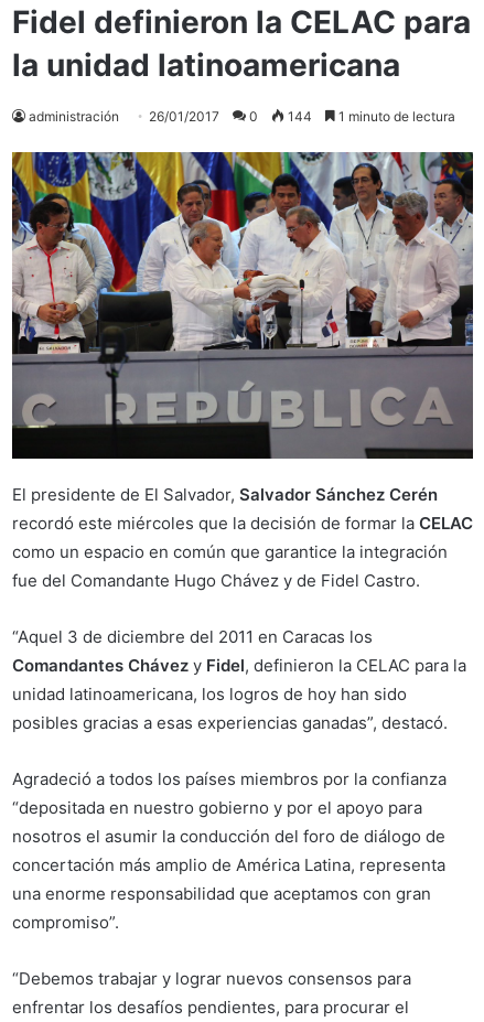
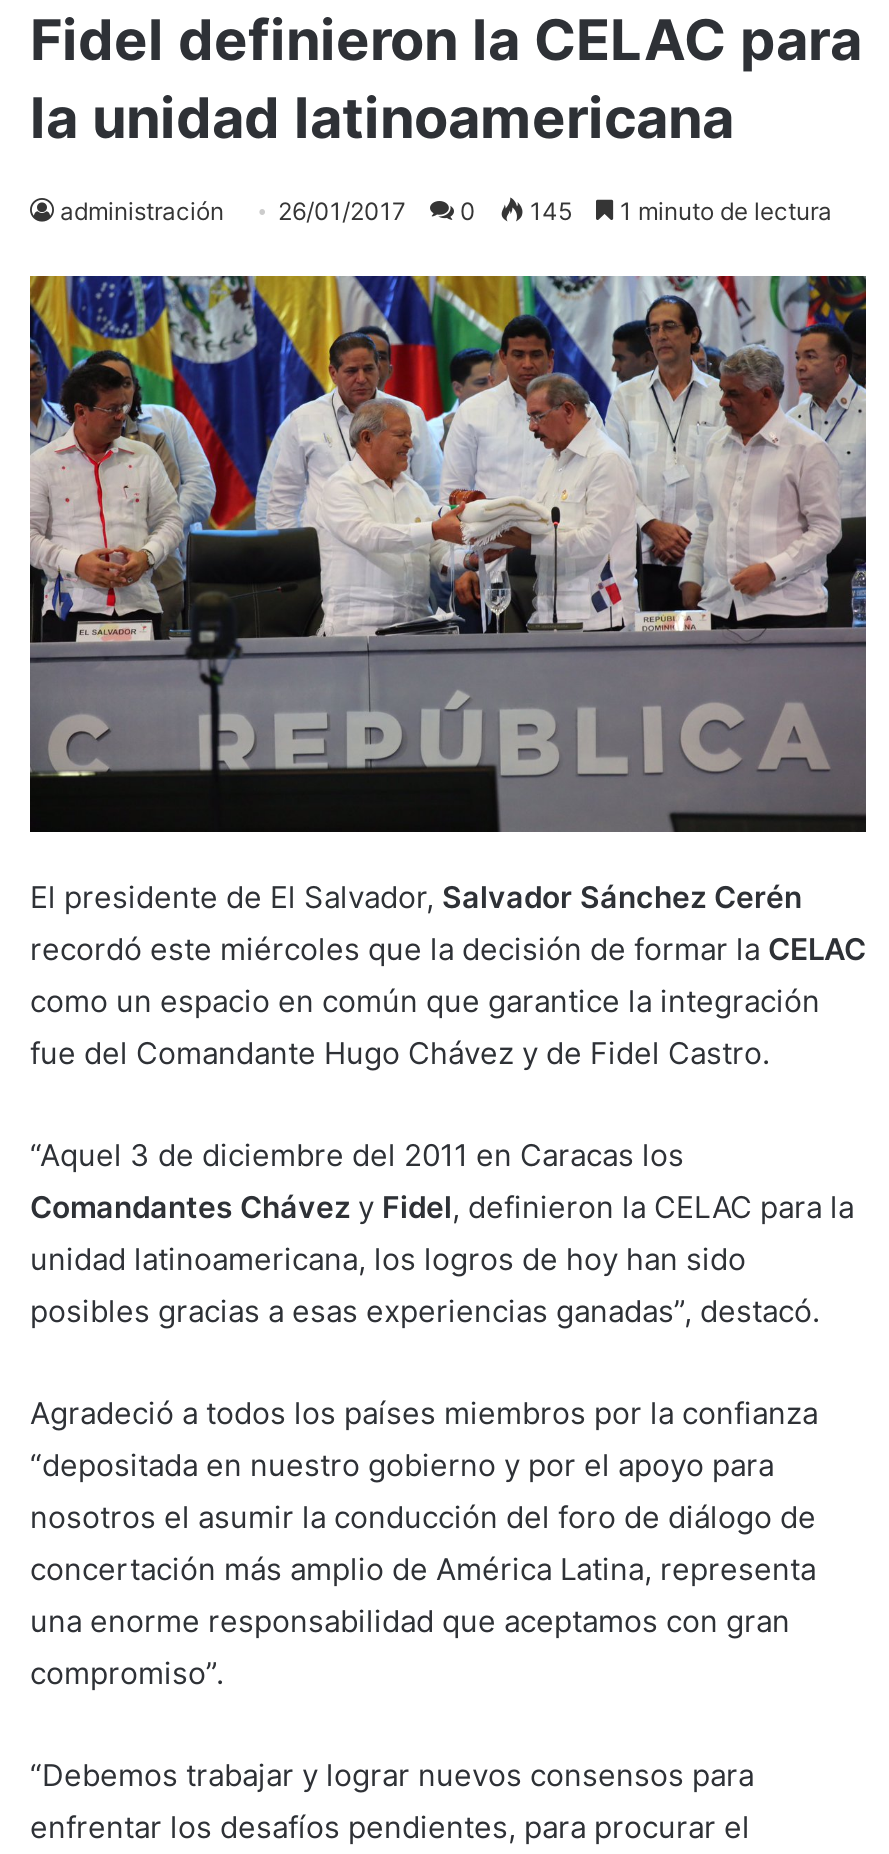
[29,108,455,124] administración 26/01/2017 0 144 1 minuto de lectura -> [60,195,832,225] administración 26/01/2017 0 145 1 minuto de lectura

